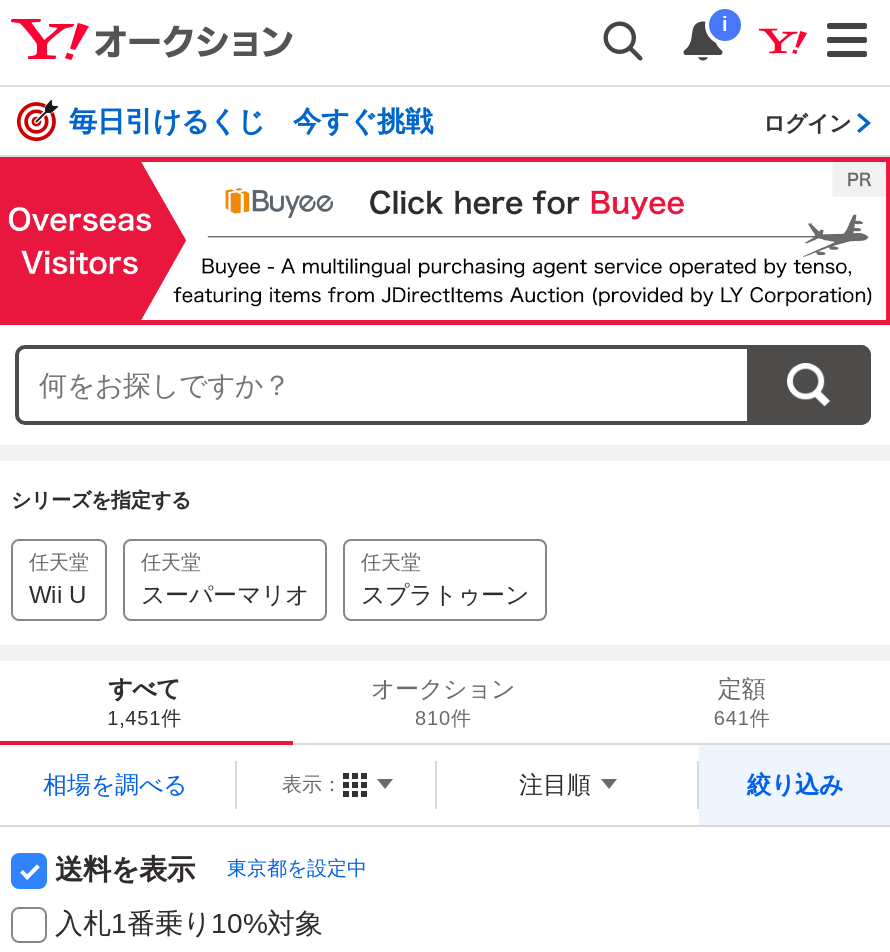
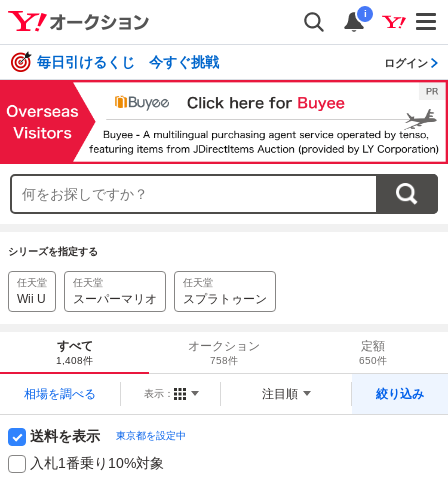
[107,706,181,728] 1,451件 -> [56,355,93,366] 1,408件
[415,706,471,728] 810件 -> [210,355,238,366] 758件
[714,706,770,728] 641件 -> [359,355,387,366] 650件

